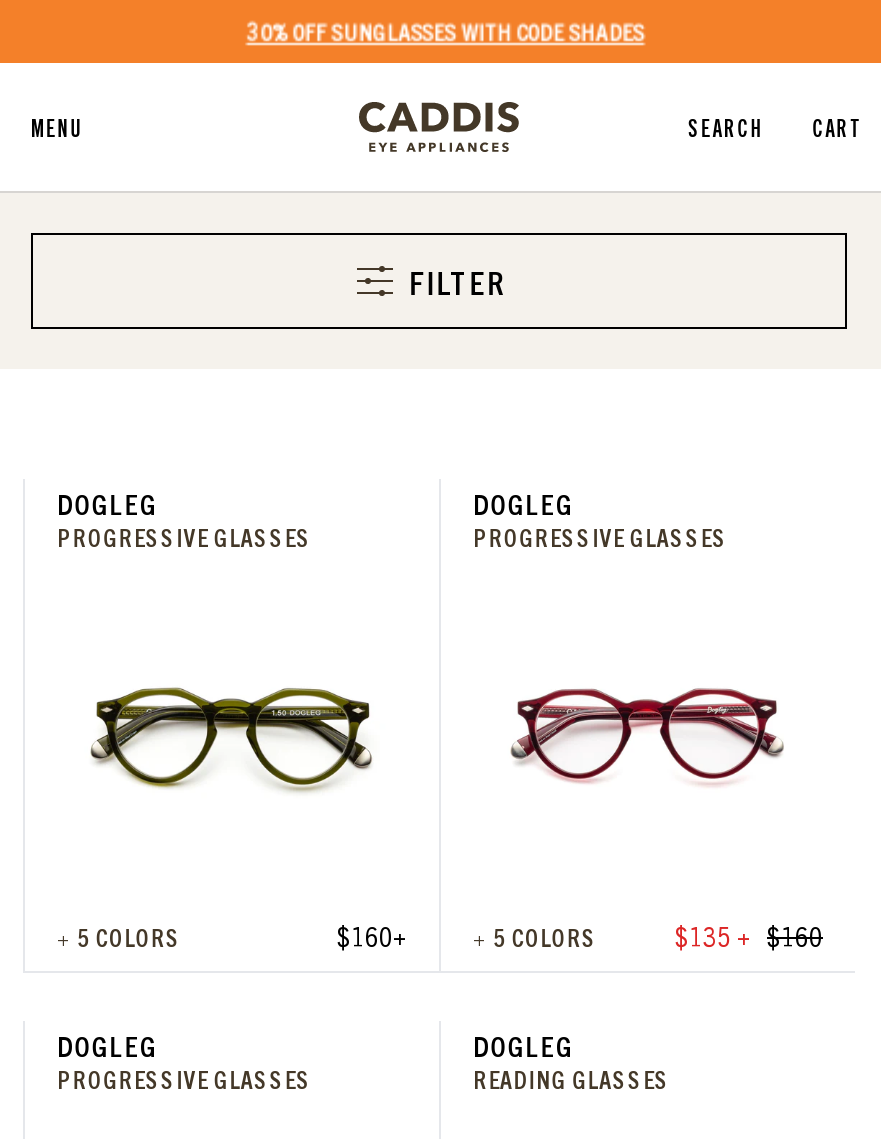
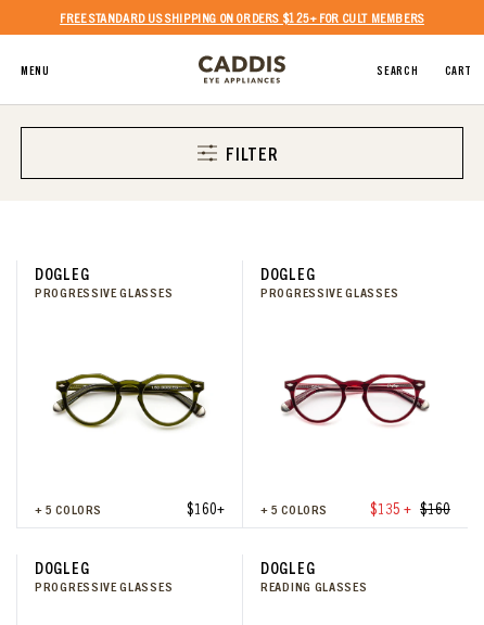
[240,15,638,45] 30% OFF SUNGLASSES WITH CODE SHADES -> [60,9,424,25] FREE STANDARD US SHIPPING ON ORDERS $125+ FOR CULT MEMBERS

